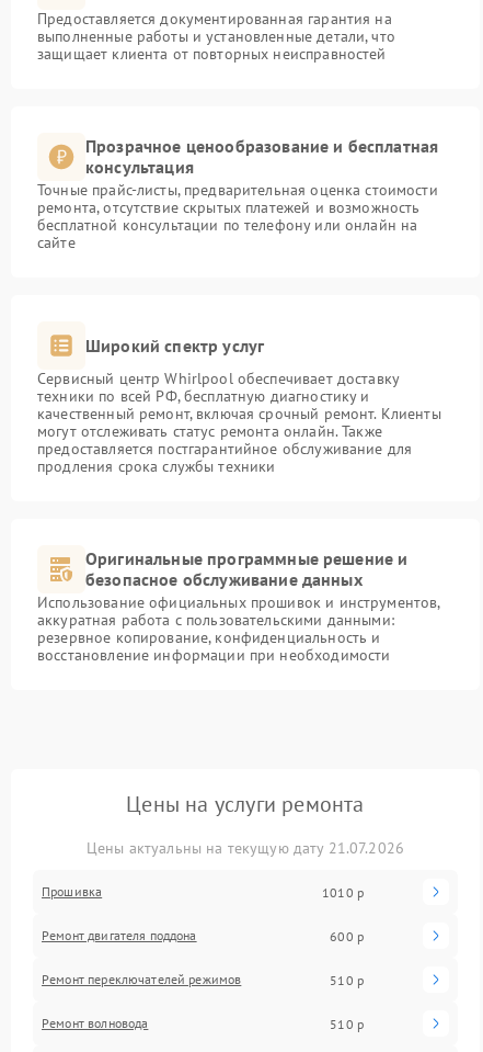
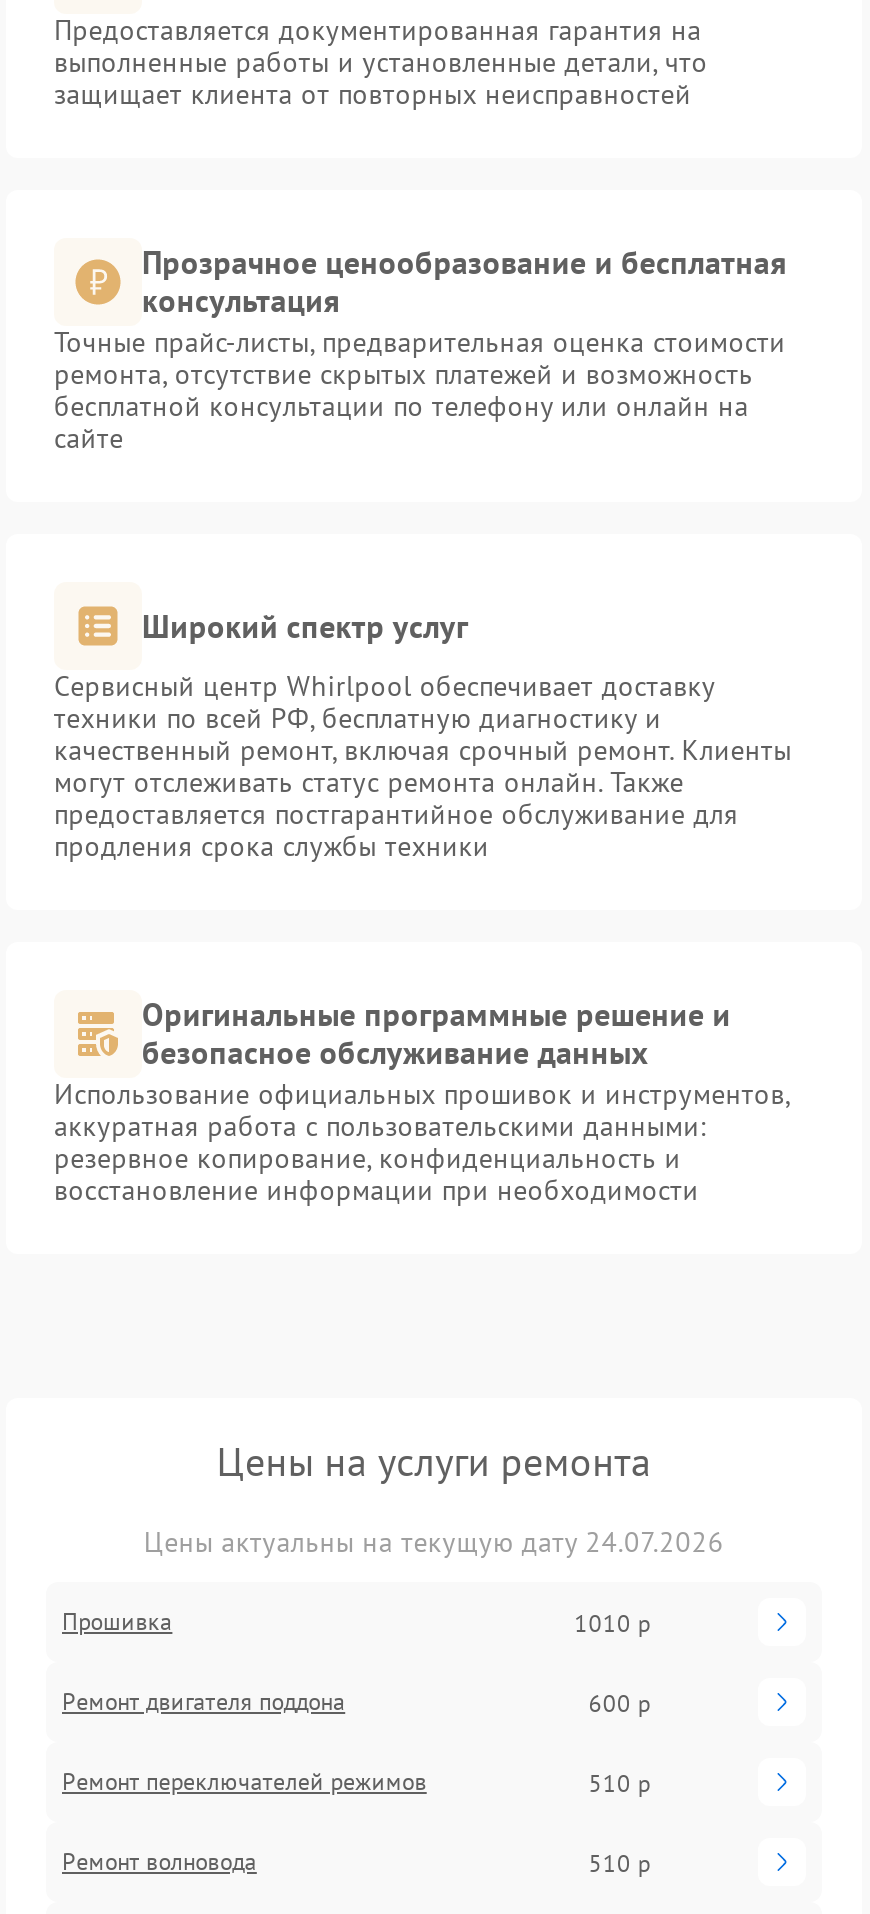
[86,838,404,858] Цены актуальны на текущую дату 21.07.2026 -> [144,1524,724,1560] Цены актуальны на текущую дату 24.07.2026

